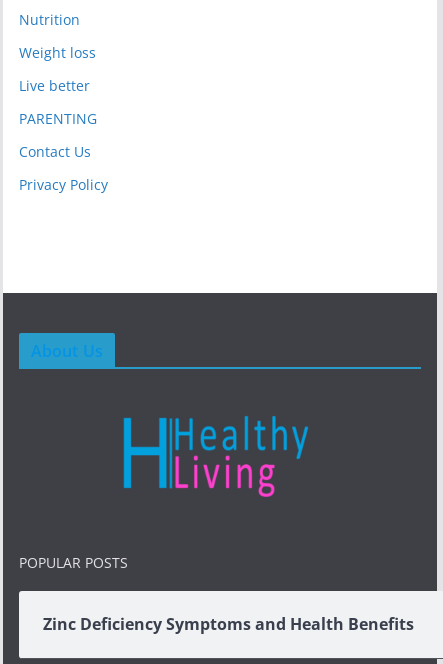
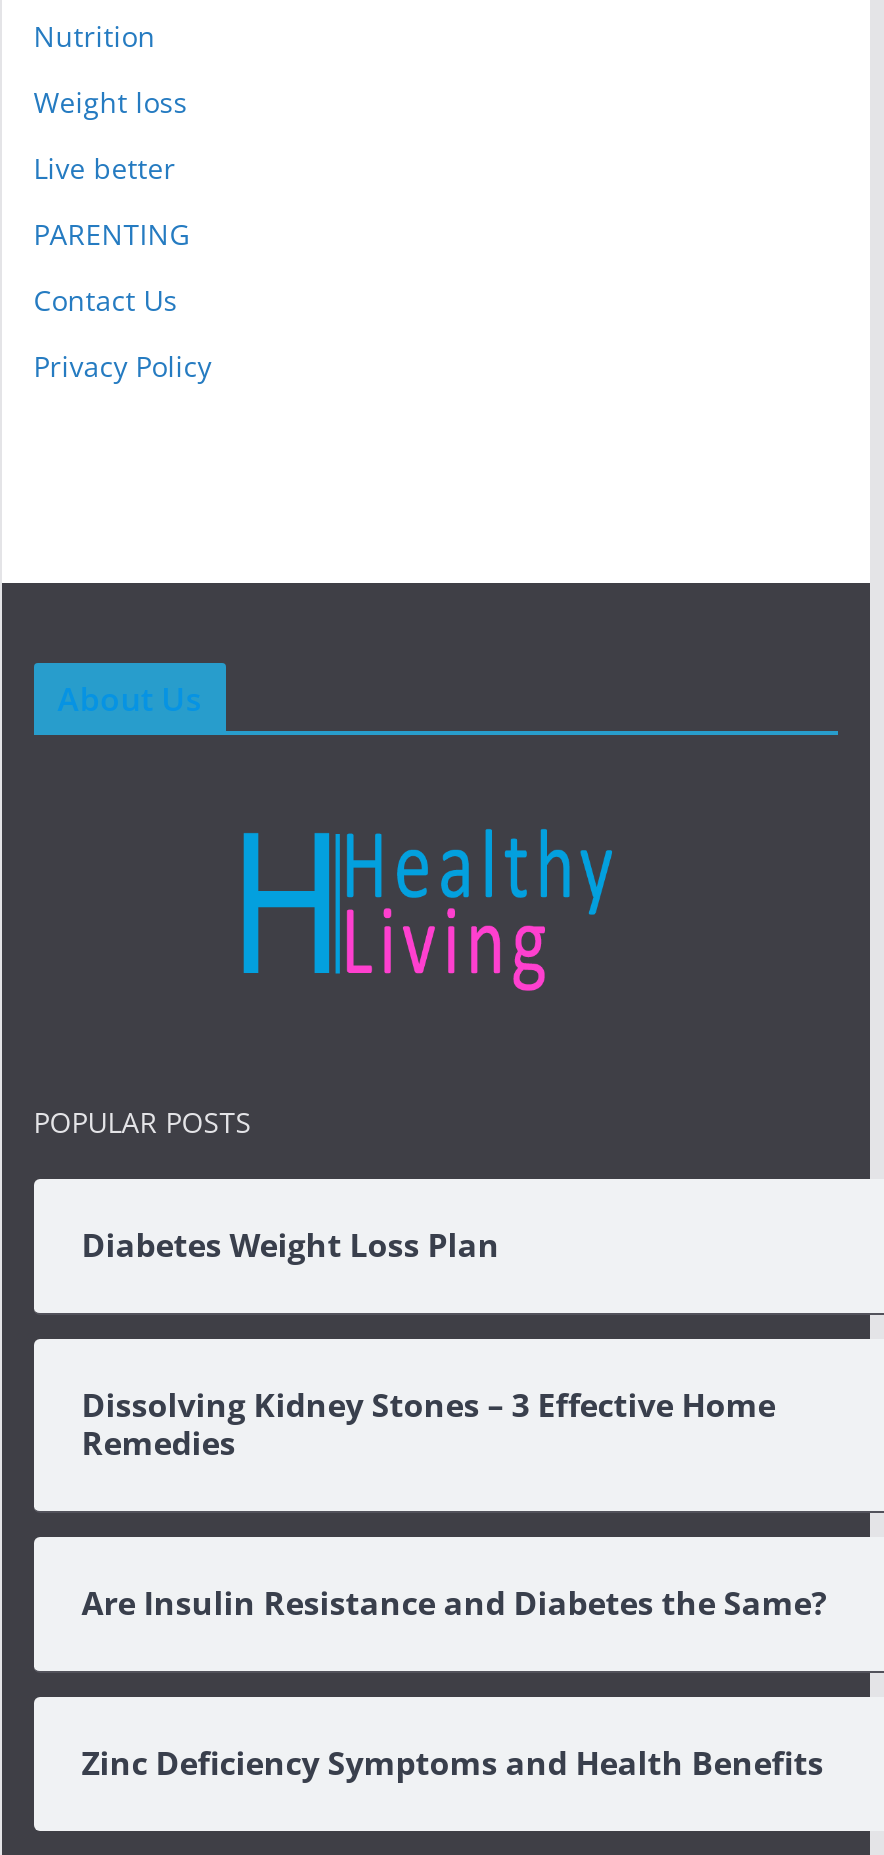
none -> [32,1335,878,1513] [image] | Dissolving Kidney Stones – 3 Effective Home | Remedies
none -> [81,1223,499,1267] Diabetes Weight Loss Plan
none -> [81,1581,827,1625] Are Insulin Resistance and Diabetes the Same?

